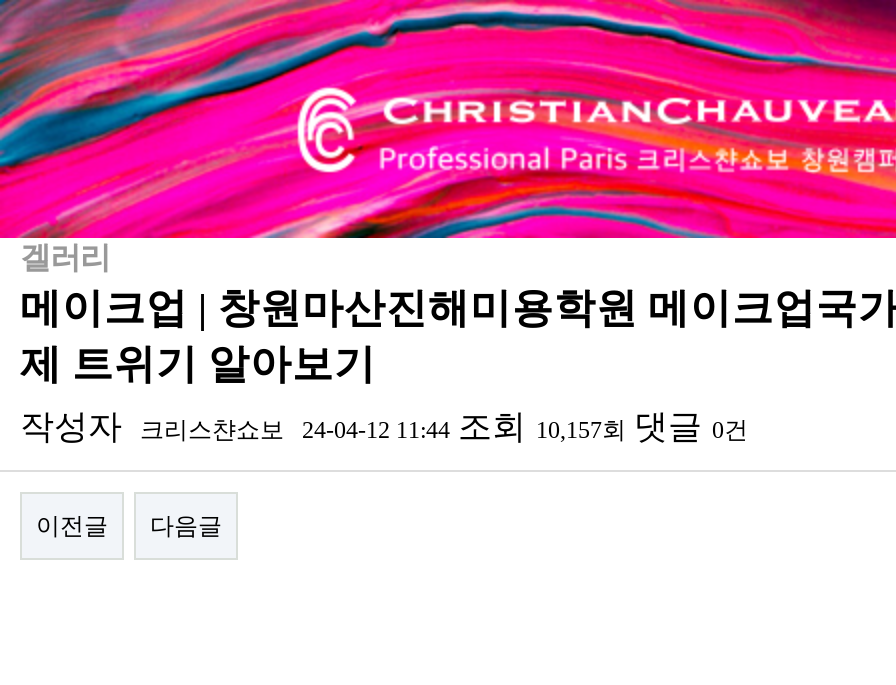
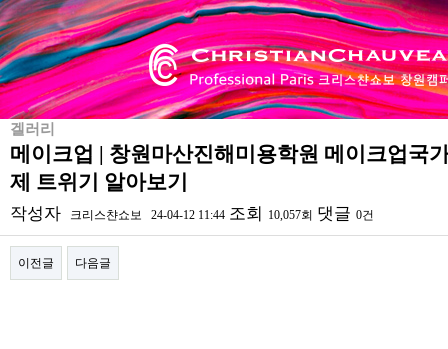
[302,408,748,446] 24-04-12 11:44 조회 10,157회 댓글 0건 -> [151,204,374,223] 24-04-12 11:44 조회 10,057회 댓글 0건

